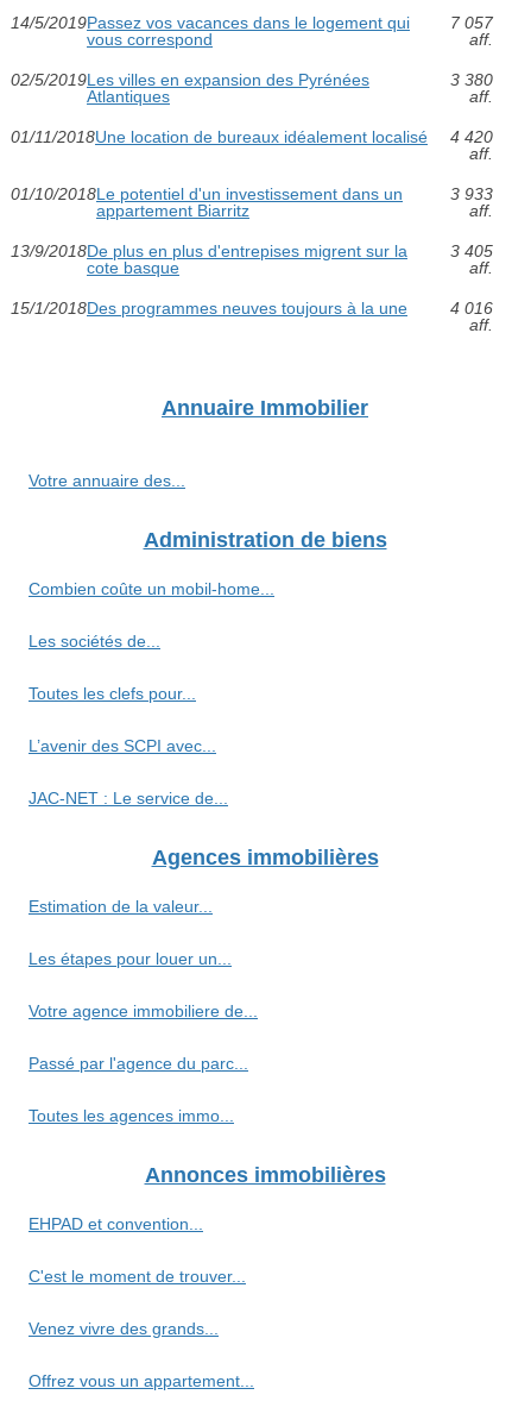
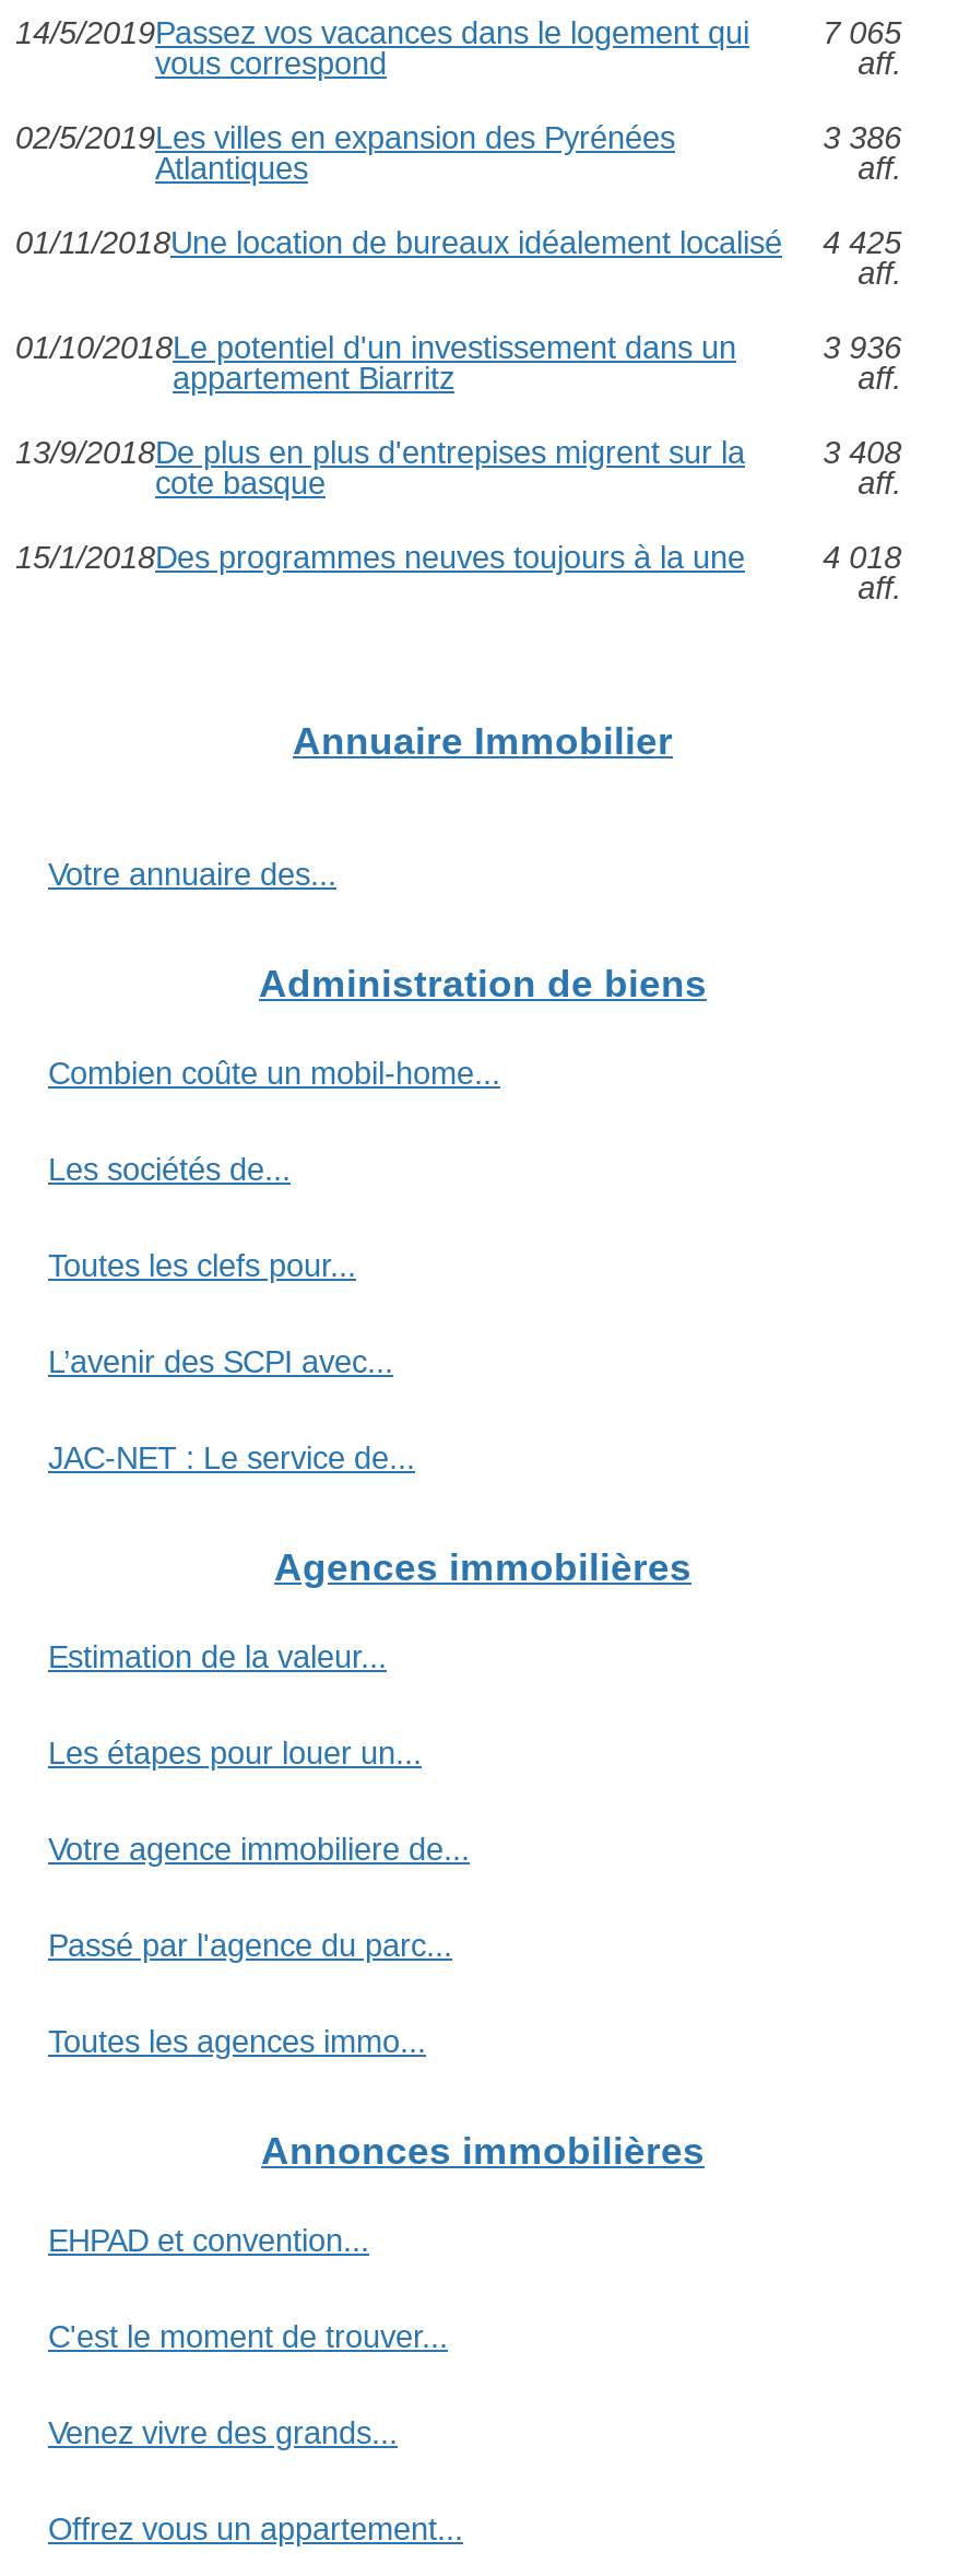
[450,13,493,32] 7 057 -> [823,15,901,50] 7 065
[450,70,493,89] 3 380 -> [823,120,901,155] 3 386
[11,127,493,146] 01/11/2018Une location de bureaux idéalement localisé 4 420 -> [15,225,901,260] 01/11/2018Une location de bureaux idéalement localisé 4 425
[450,184,493,203] 3 933 -> [823,330,901,365] 3 936
[450,241,493,260] 3 405 -> [823,435,901,470] 3 408
[450,299,493,318] 4 016 -> [823,540,901,575] 4 018

